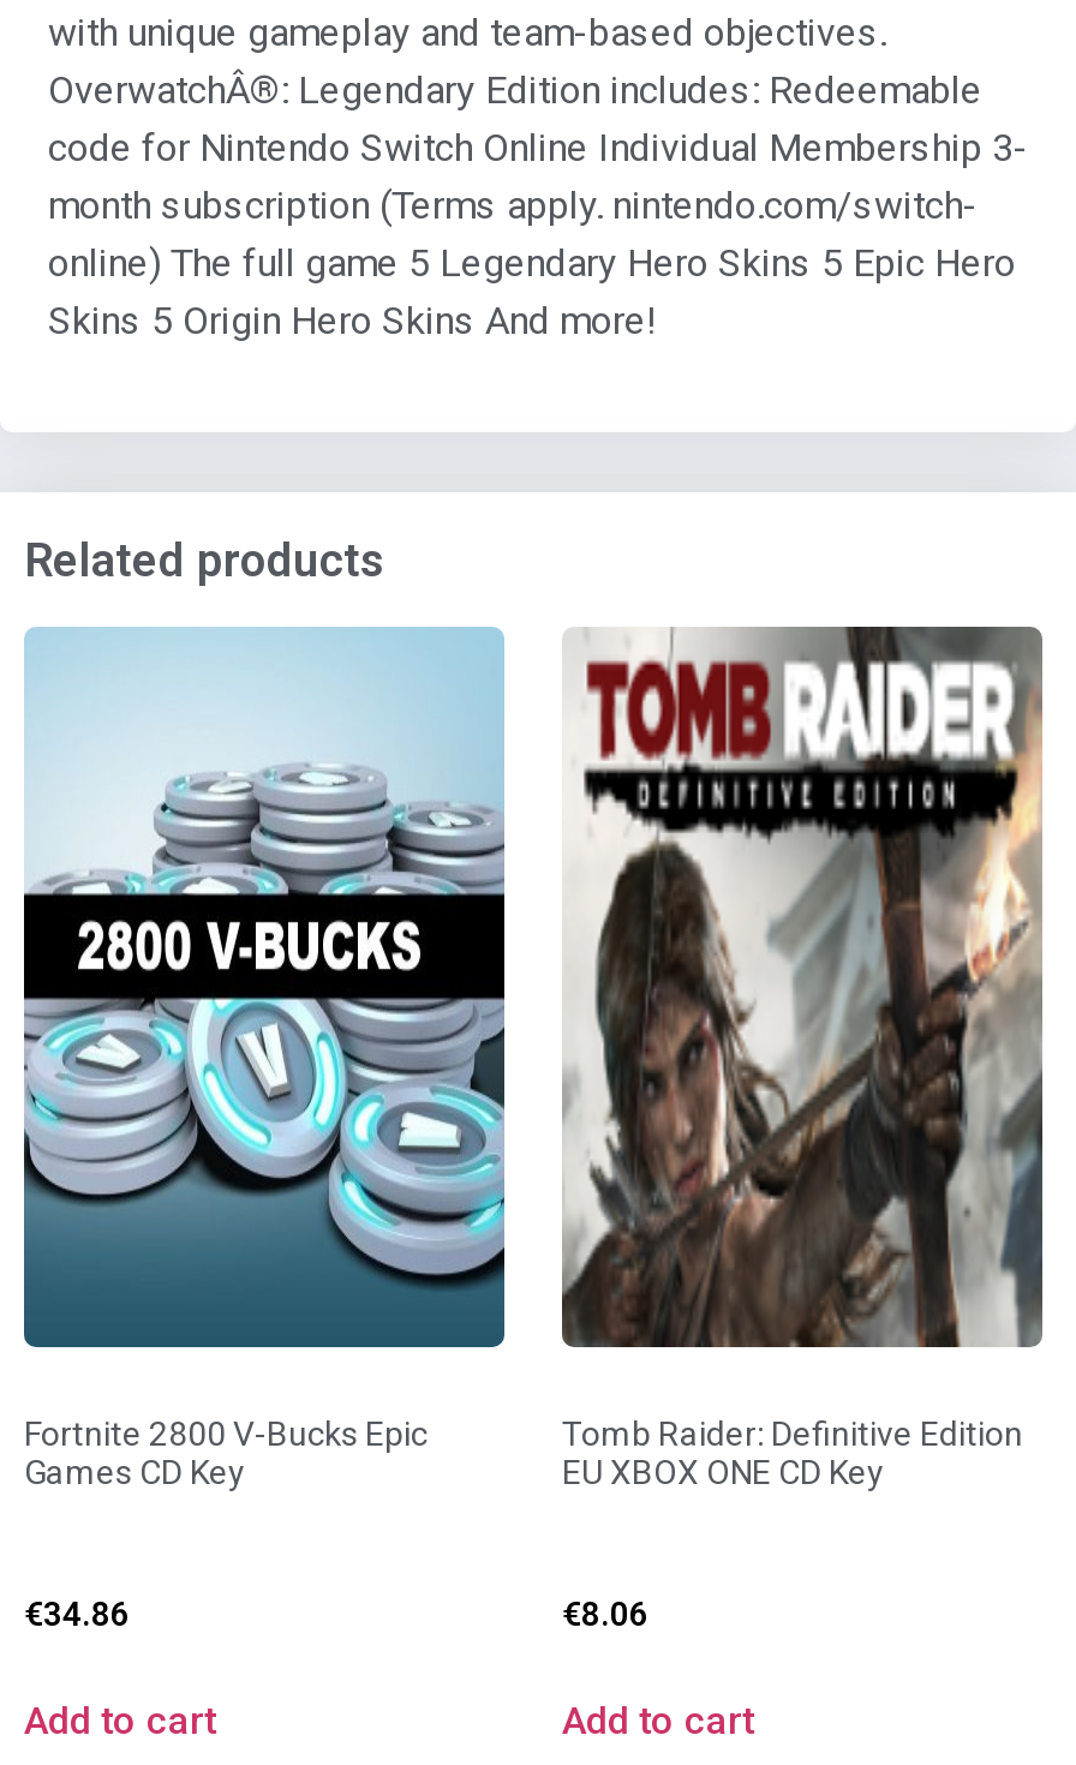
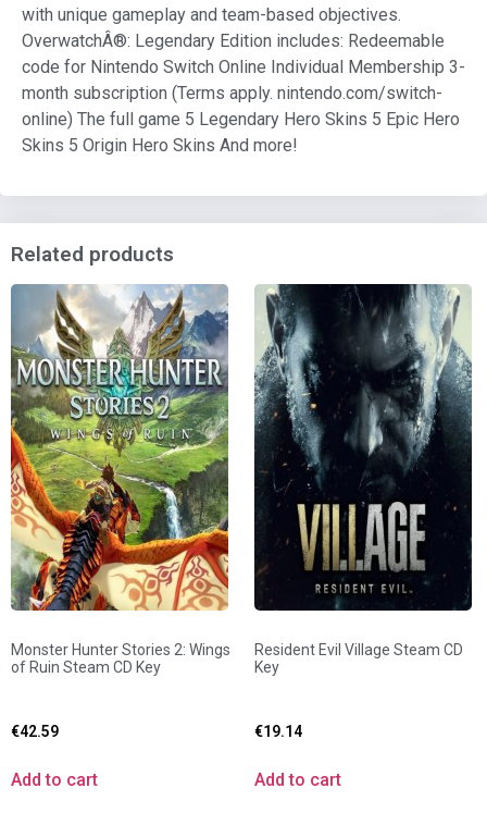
[22,627,507,1491] [image] | Fortnite 2800 V-Bucks Epic | Games CD Key -> [10,284,230,676] [image] | Monster Hunter Stories 2: Wings | of Ruin Steam CD Key
[562,627,1042,1491] [image] | Tomb Raider: Definitive Edition | EU XBOX ONE CD Key -> [253,283,472,676] [image] | Resident Evil Village Steam CD | Key
[24,1594,130,1633] €34.86 -> [11,723,59,740] €42.59
[562,1594,648,1633] €8.06 -> [254,723,302,740] €19.14

